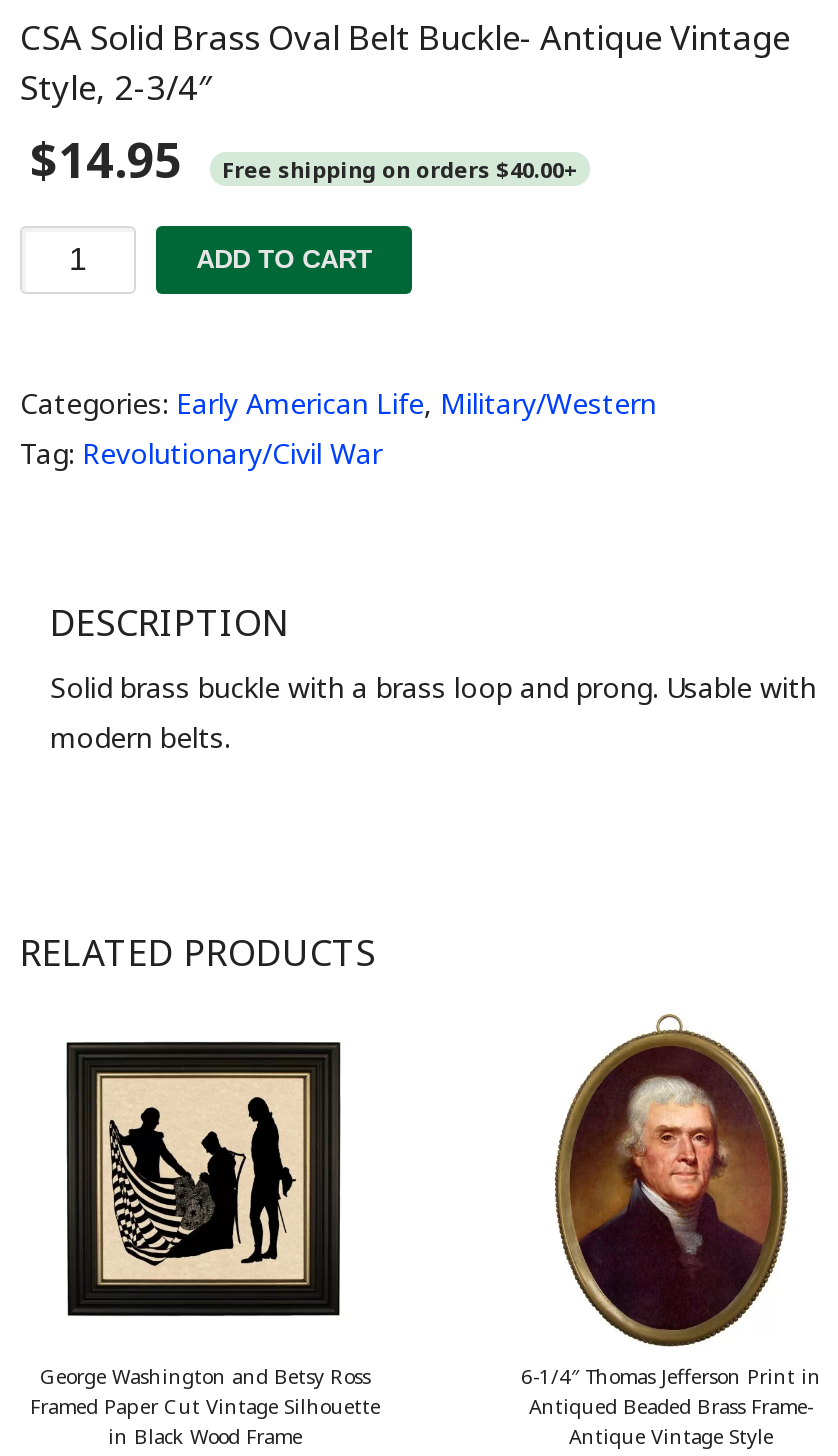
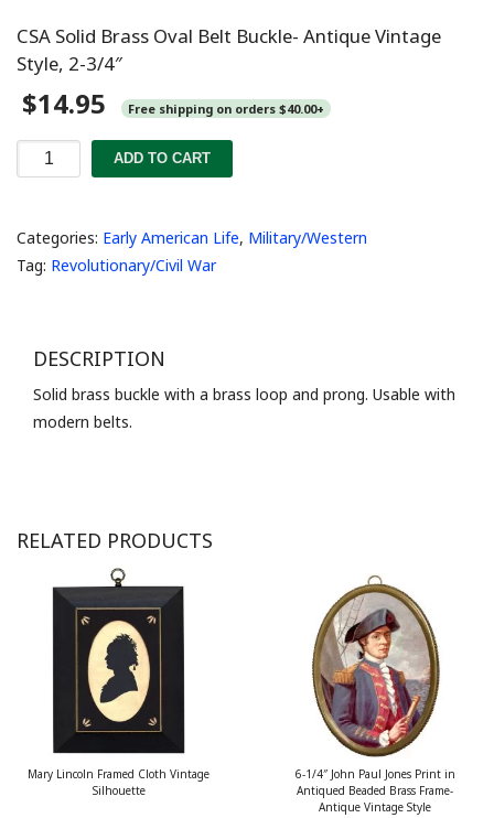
[30,1004,380,1450] [image] | George Washington and Betsy Ross | Framed Paper Cut Vintage Silhouette | in Black Wood Frame -> [28,567,210,798] [image] | Mary Lincoln Framed Cloth Vintage | Silhouette
[521,1044,821,1390] [image] | 6-1/4″ Thomas Jefferson Print in -> [296,591,455,782] [image] | 6-1/4″ John Paul Jones Print in

